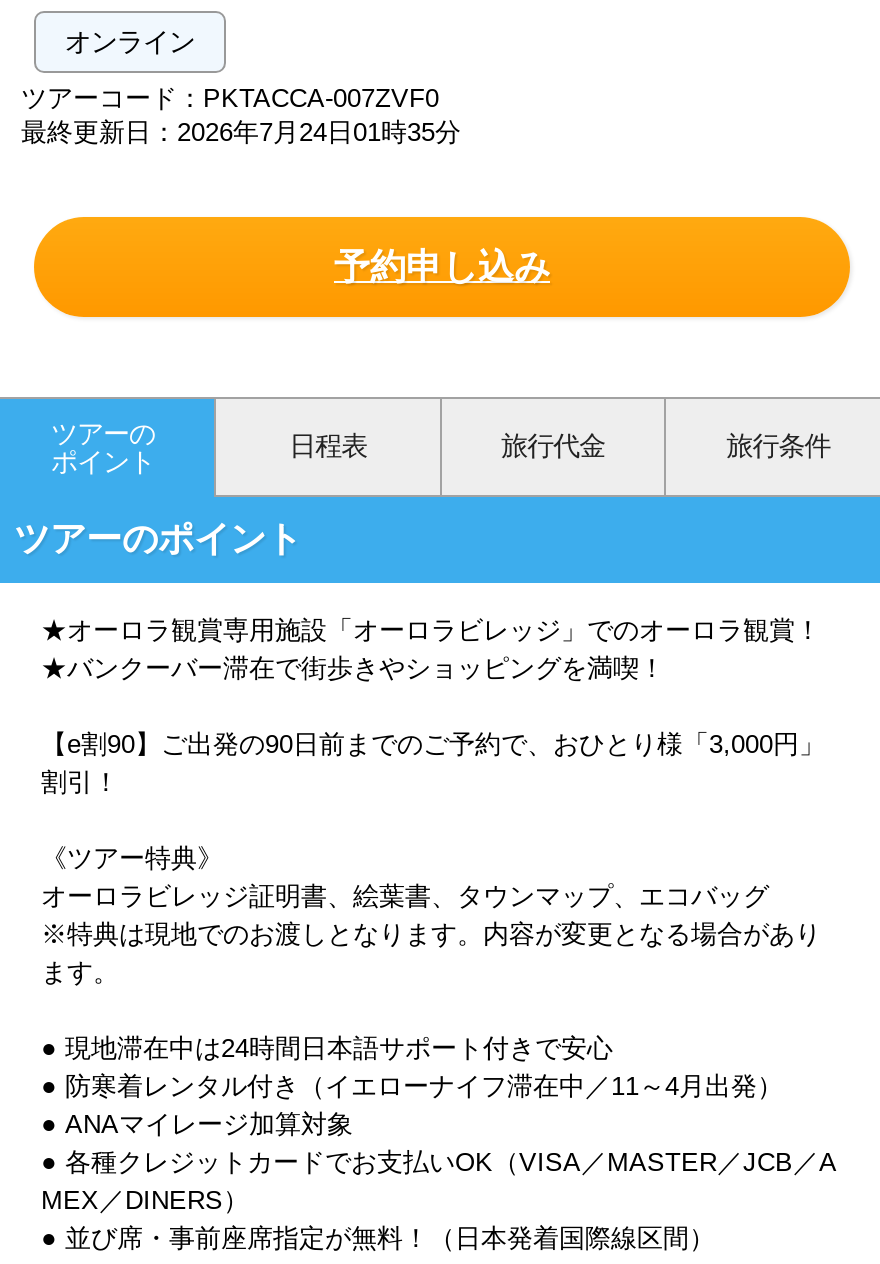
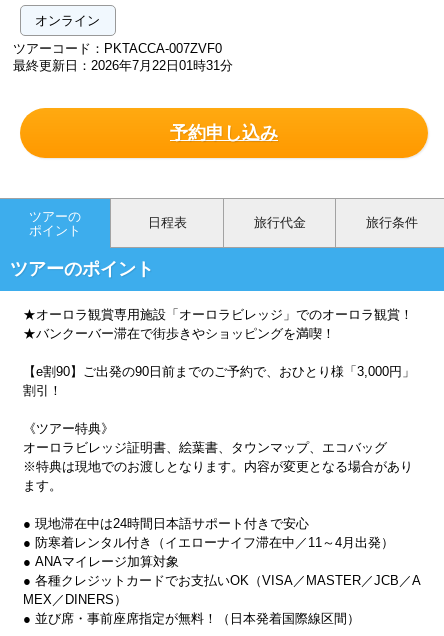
[21,118,461,148] 最終更新日：2026年7月24日01時35分 -> [13,58,233,73] 最終更新日：2026年7月22日01時31分

